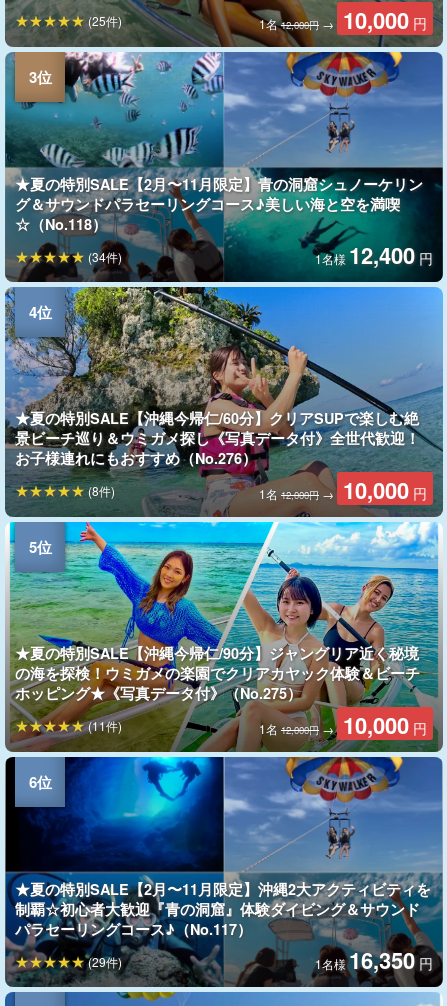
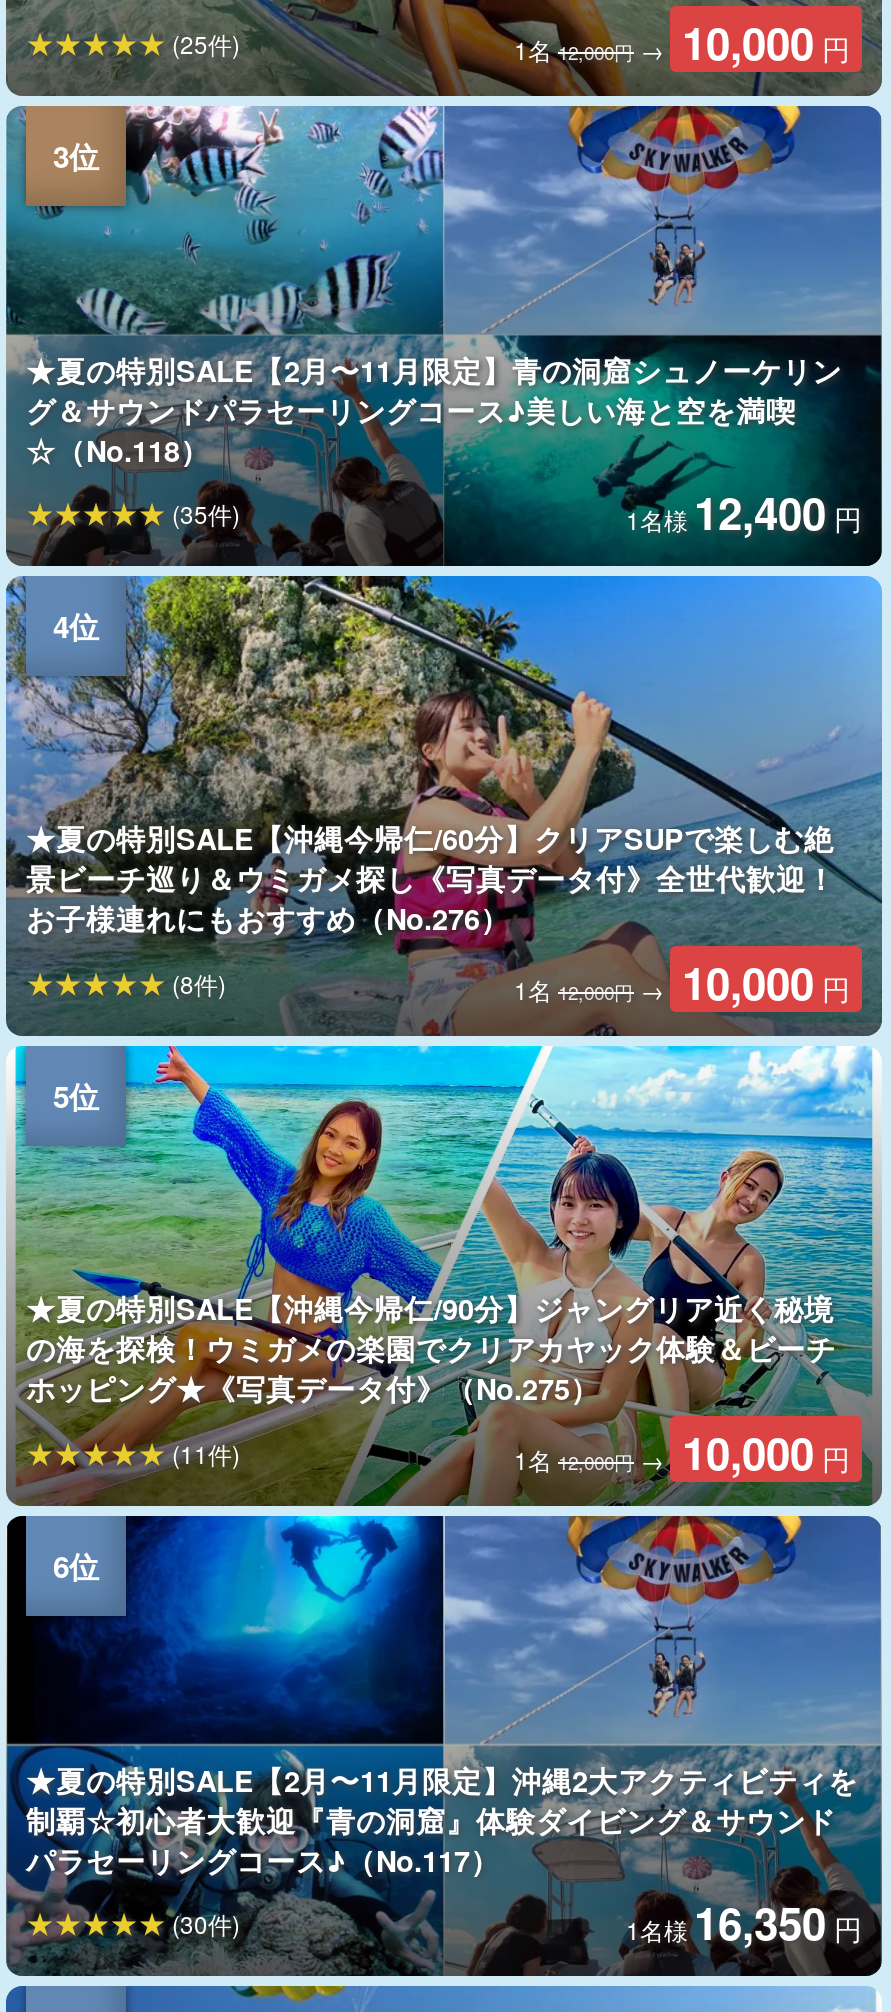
[85,248,122,265] (34件) -> [166,496,240,530] (35件)
[85,953,122,970] (29件) -> [166,1906,240,1940] (30件)

